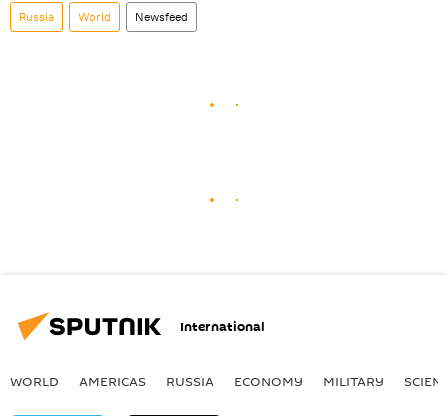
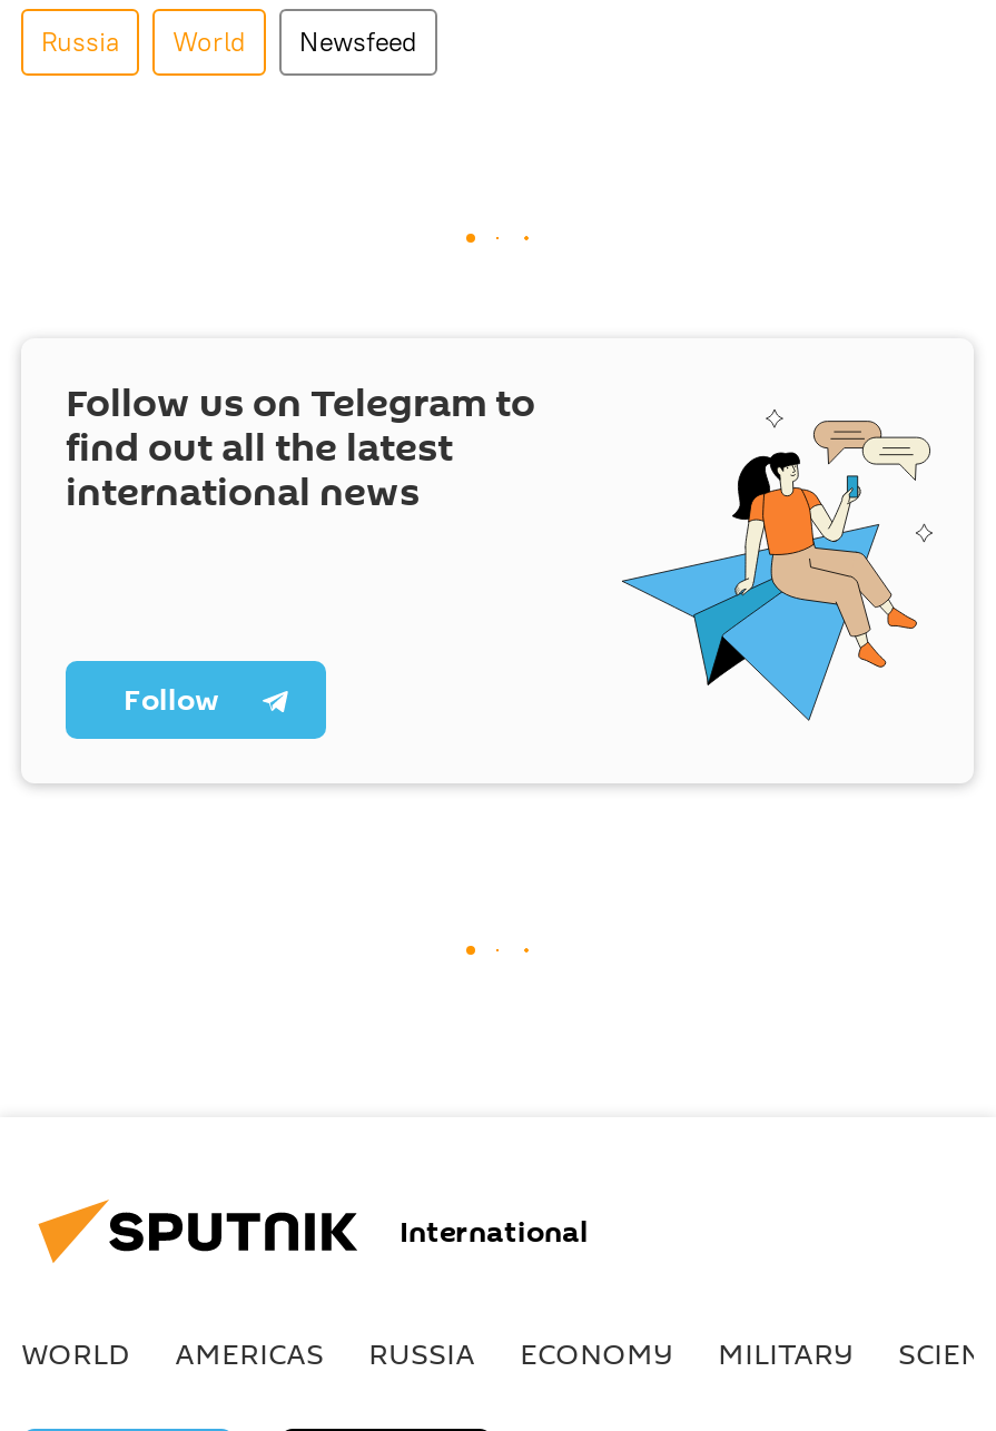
none -> [66,377,934,723] [image] | Follow us on Telegram to | find out all the latest | international news
none -> [124,679,219,722] Follow

